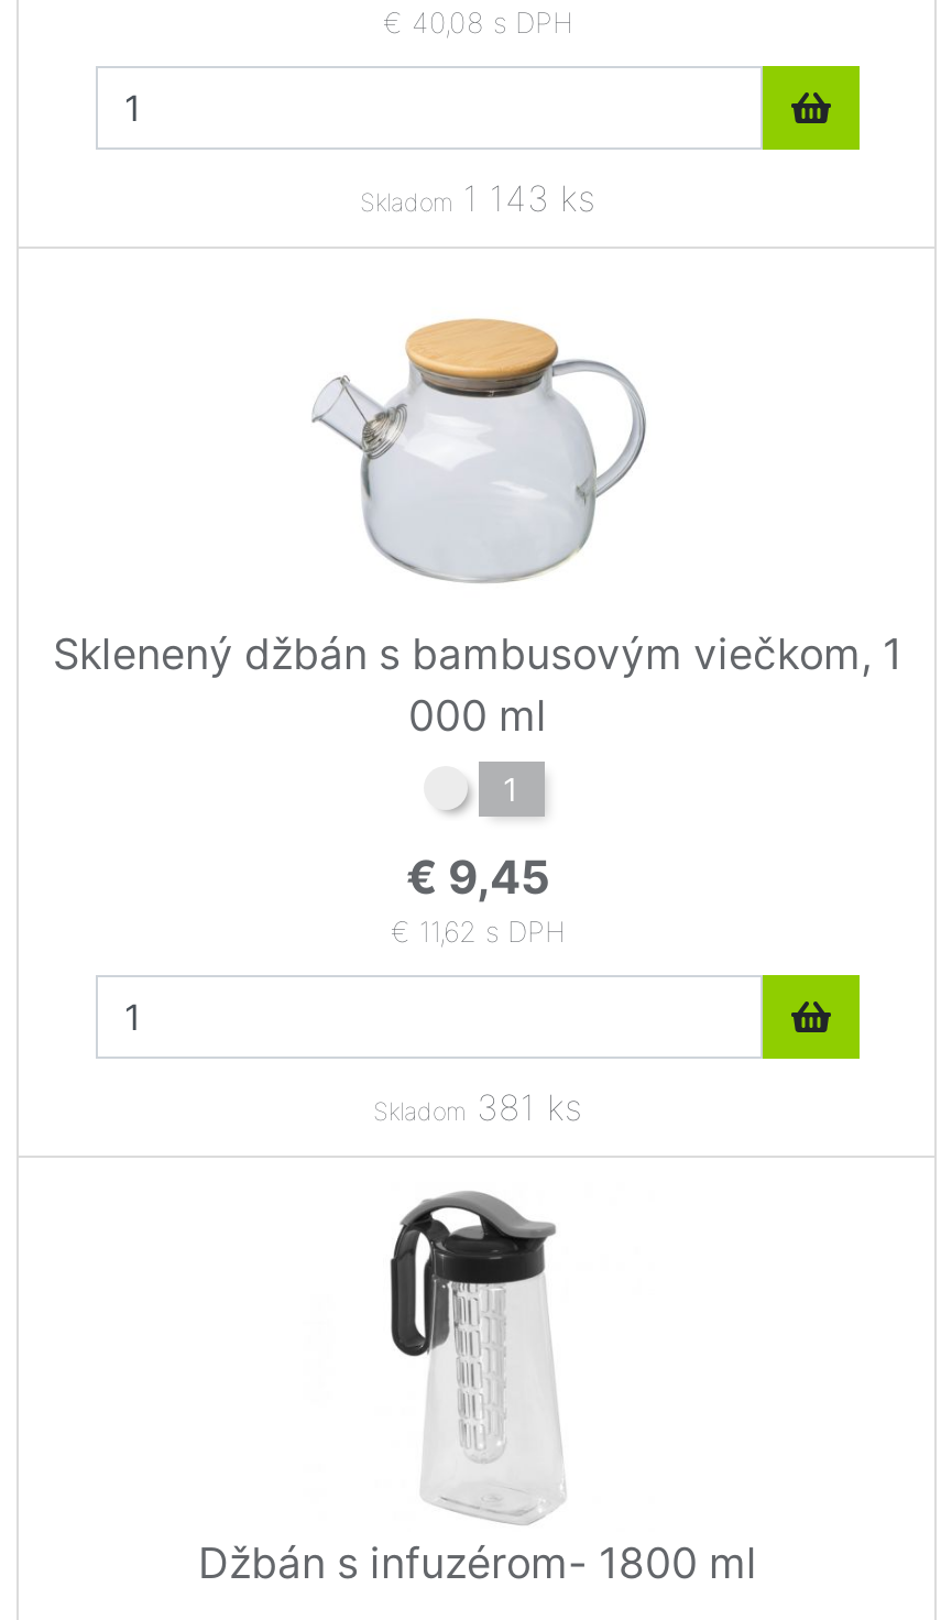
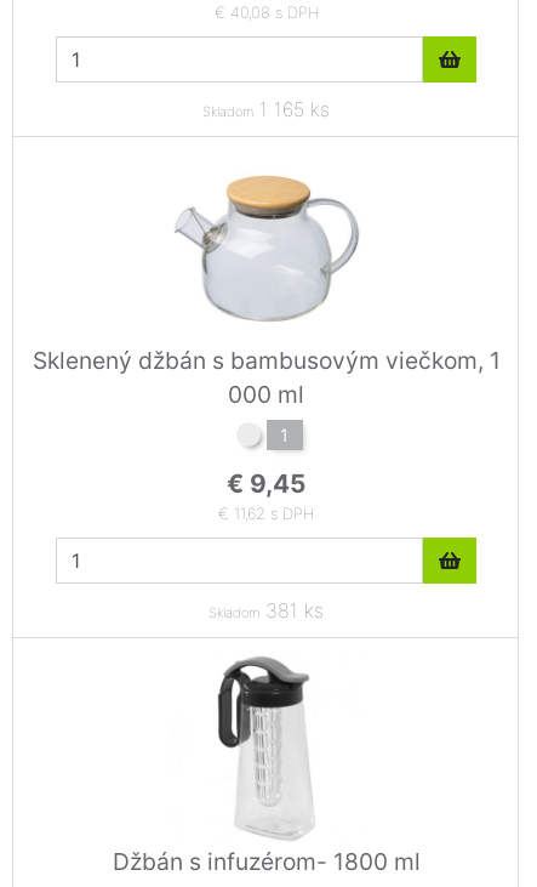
[360,177,595,221] Skladom 1 143 ks -> [202,98,330,122] Skladom 1 165 ks

